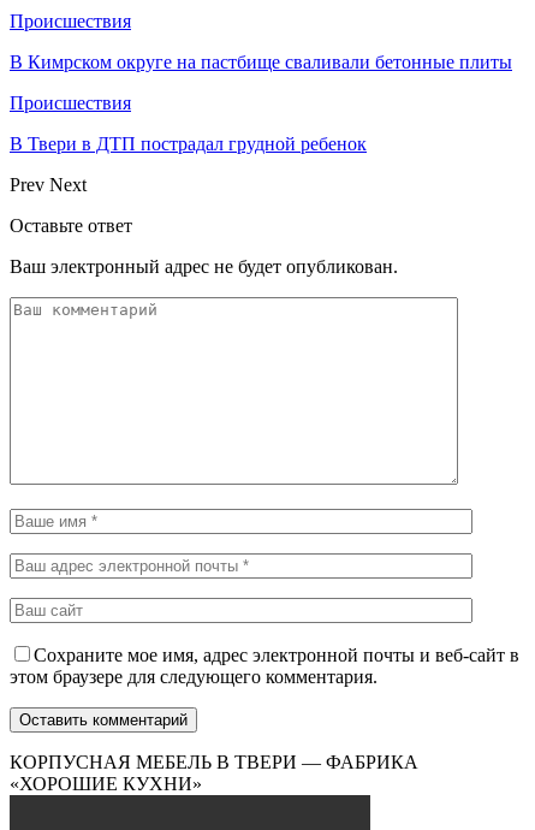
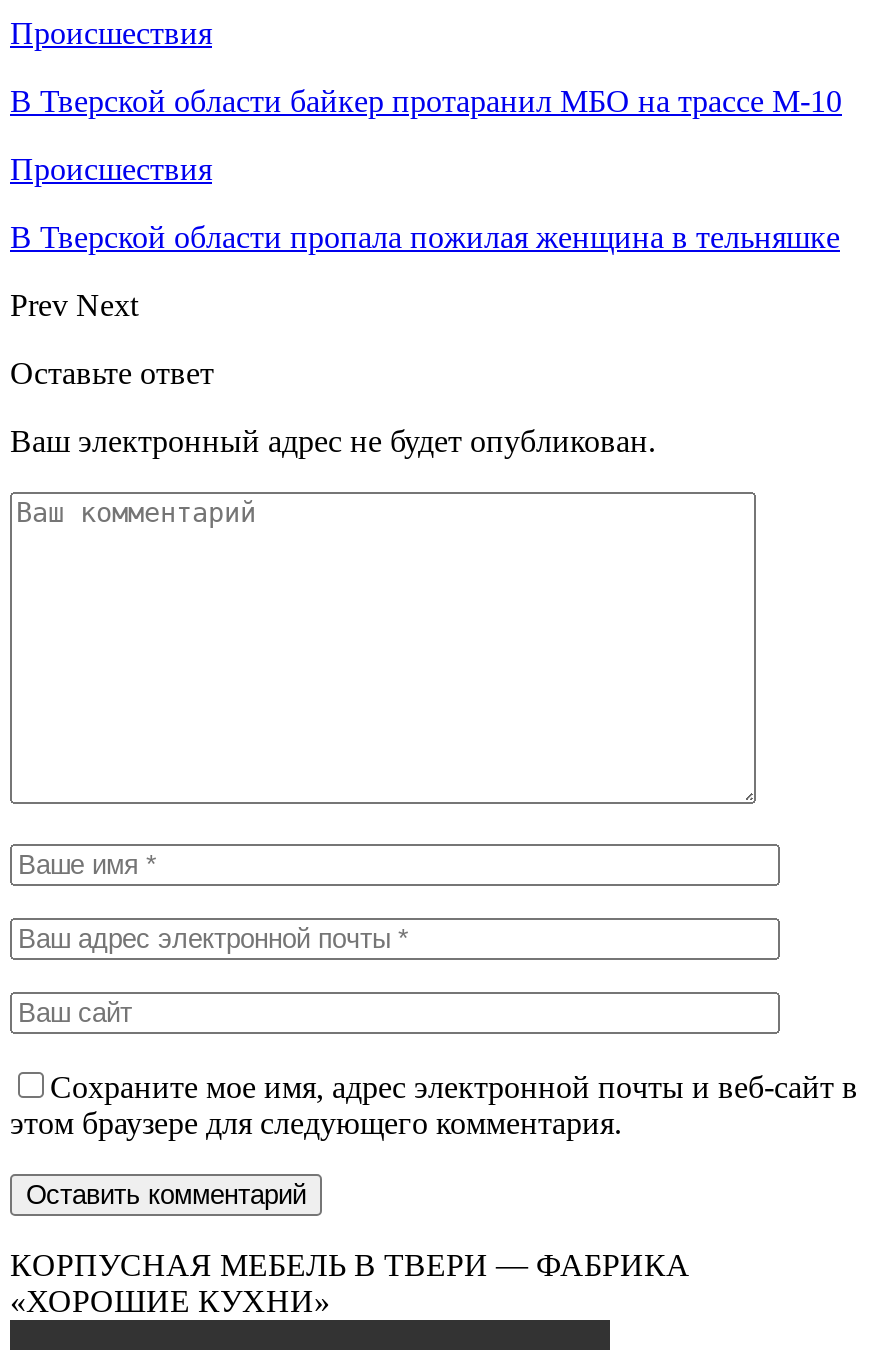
[10,51,512,72] В Кимрском округе на пастбище сваливали бетонные плиты -> [10,84,842,118] В Тверской области байкер протаранил МБО на трассе М-10
[10,133,367,154] В Твери в ДТП пострадал грудной ребенок -> [10,220,840,254] В Тверской области пропала пожилая женщина в тельняшке

